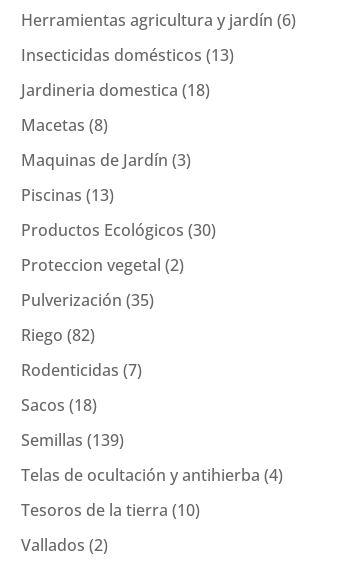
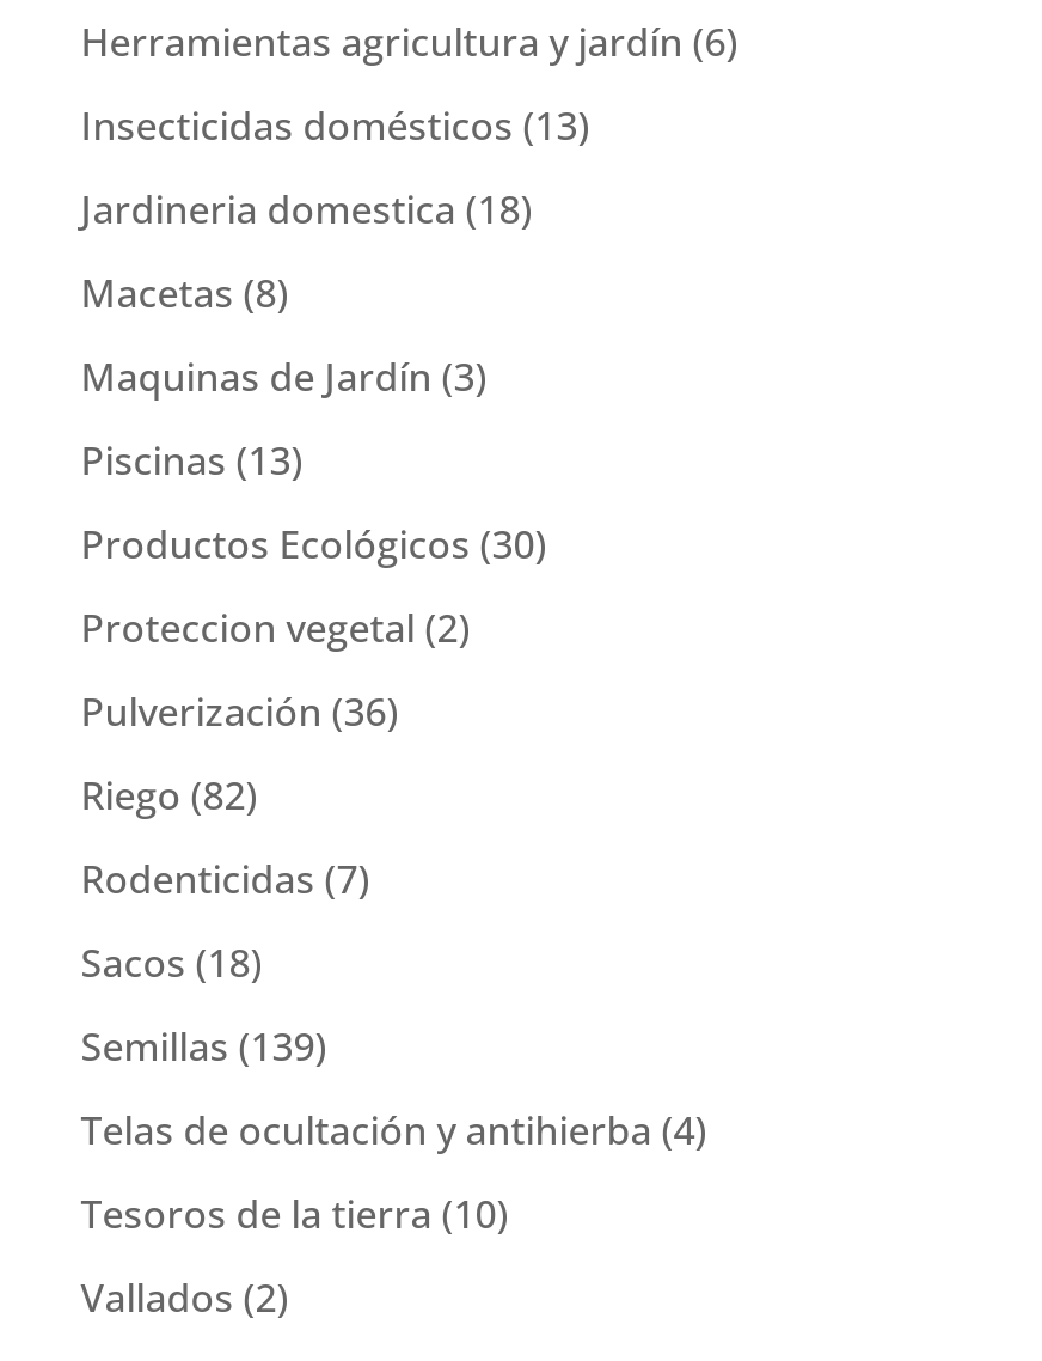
[21,289,154,311] Pulverización (35) -> [81,686,399,738] Pulverización (36)

